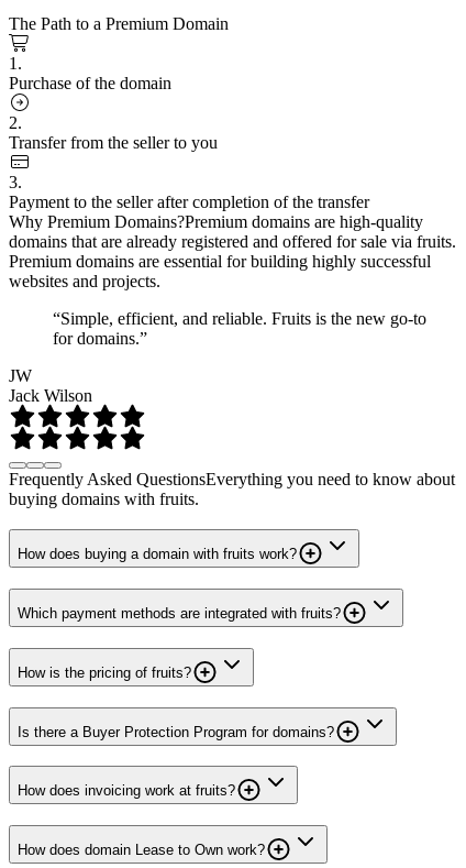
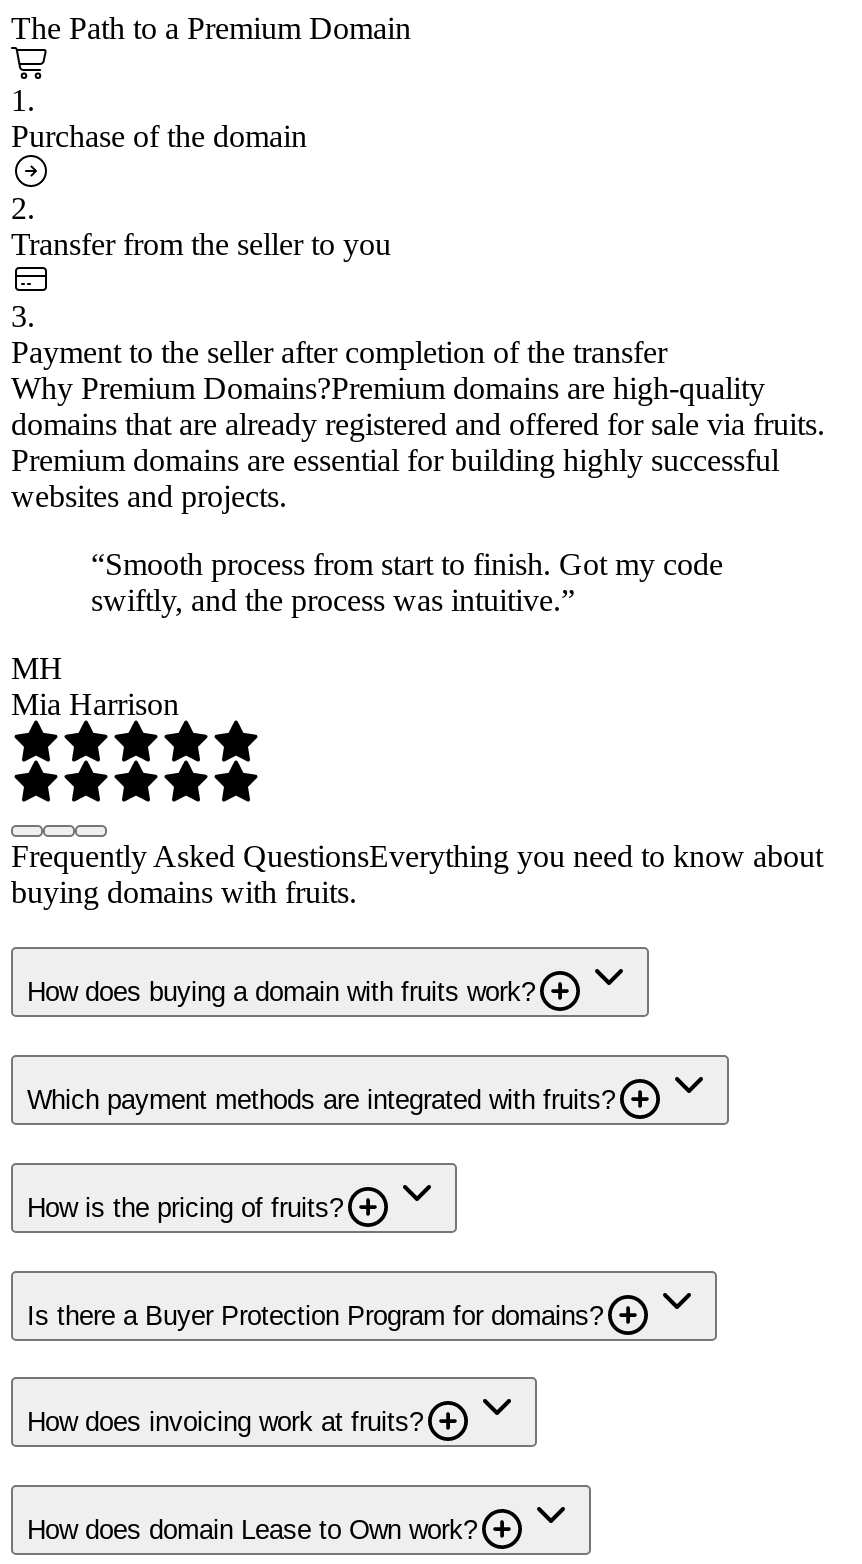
[53,309,426,347] “Simple, efficient, and reliable. Fruits is the new go-to | for domains.” -> [91,546,723,616] “Smooth process from start to finish. Got my code | swiftly, and the process was intuitive.”
[9,366,92,404] JW | Jack Wilson -> [11,650,179,720] MH | Mia Harrison

